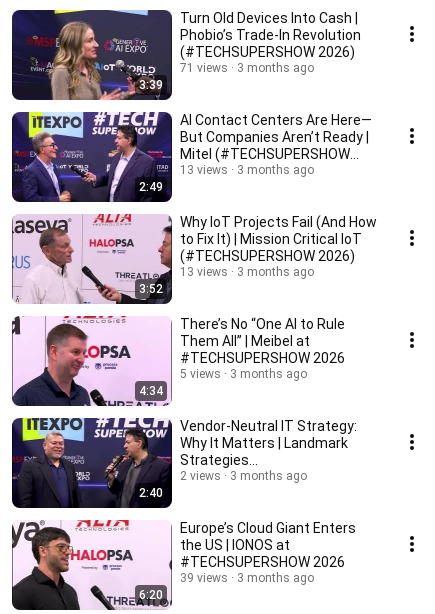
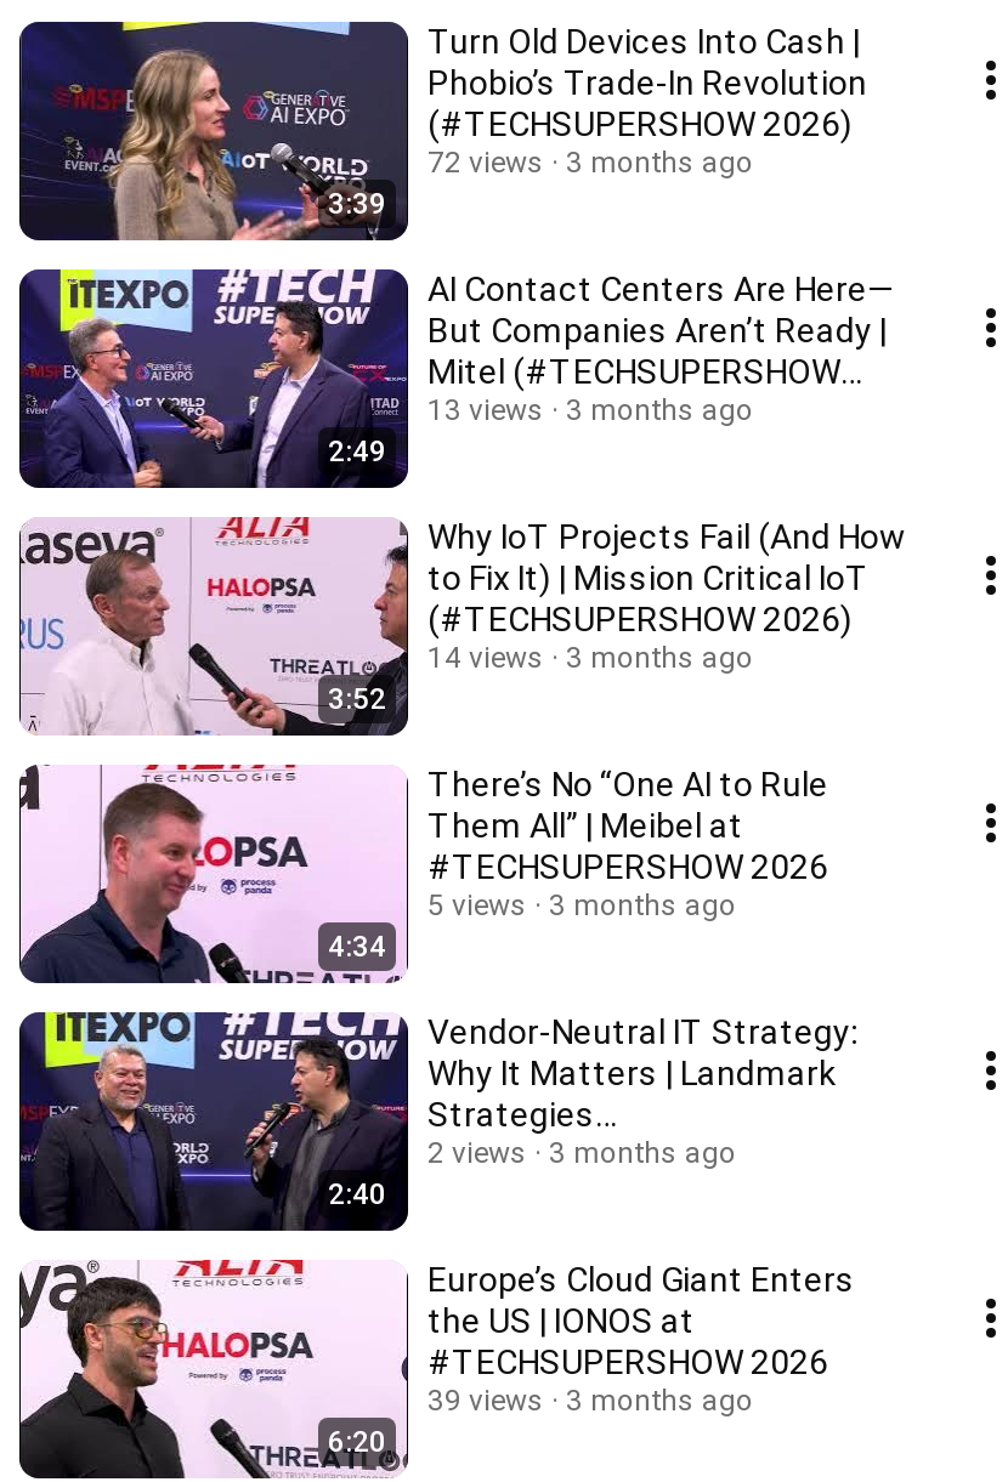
[180,61,314,75] 71 views 3 months ago -> [427,146,753,180] 72 views 3 months ago
[180,265,314,279] 13 views 3 months ago -> [427,641,753,675] 14 views 3 months ago

